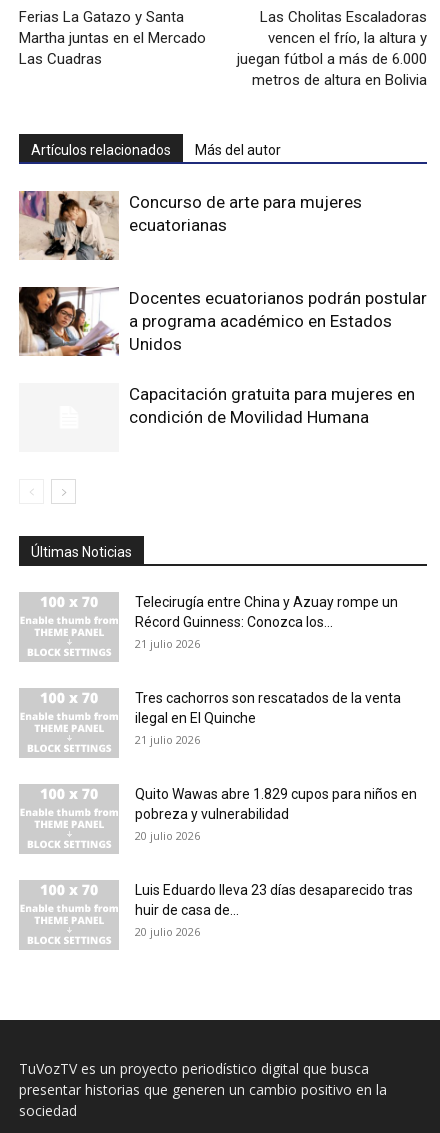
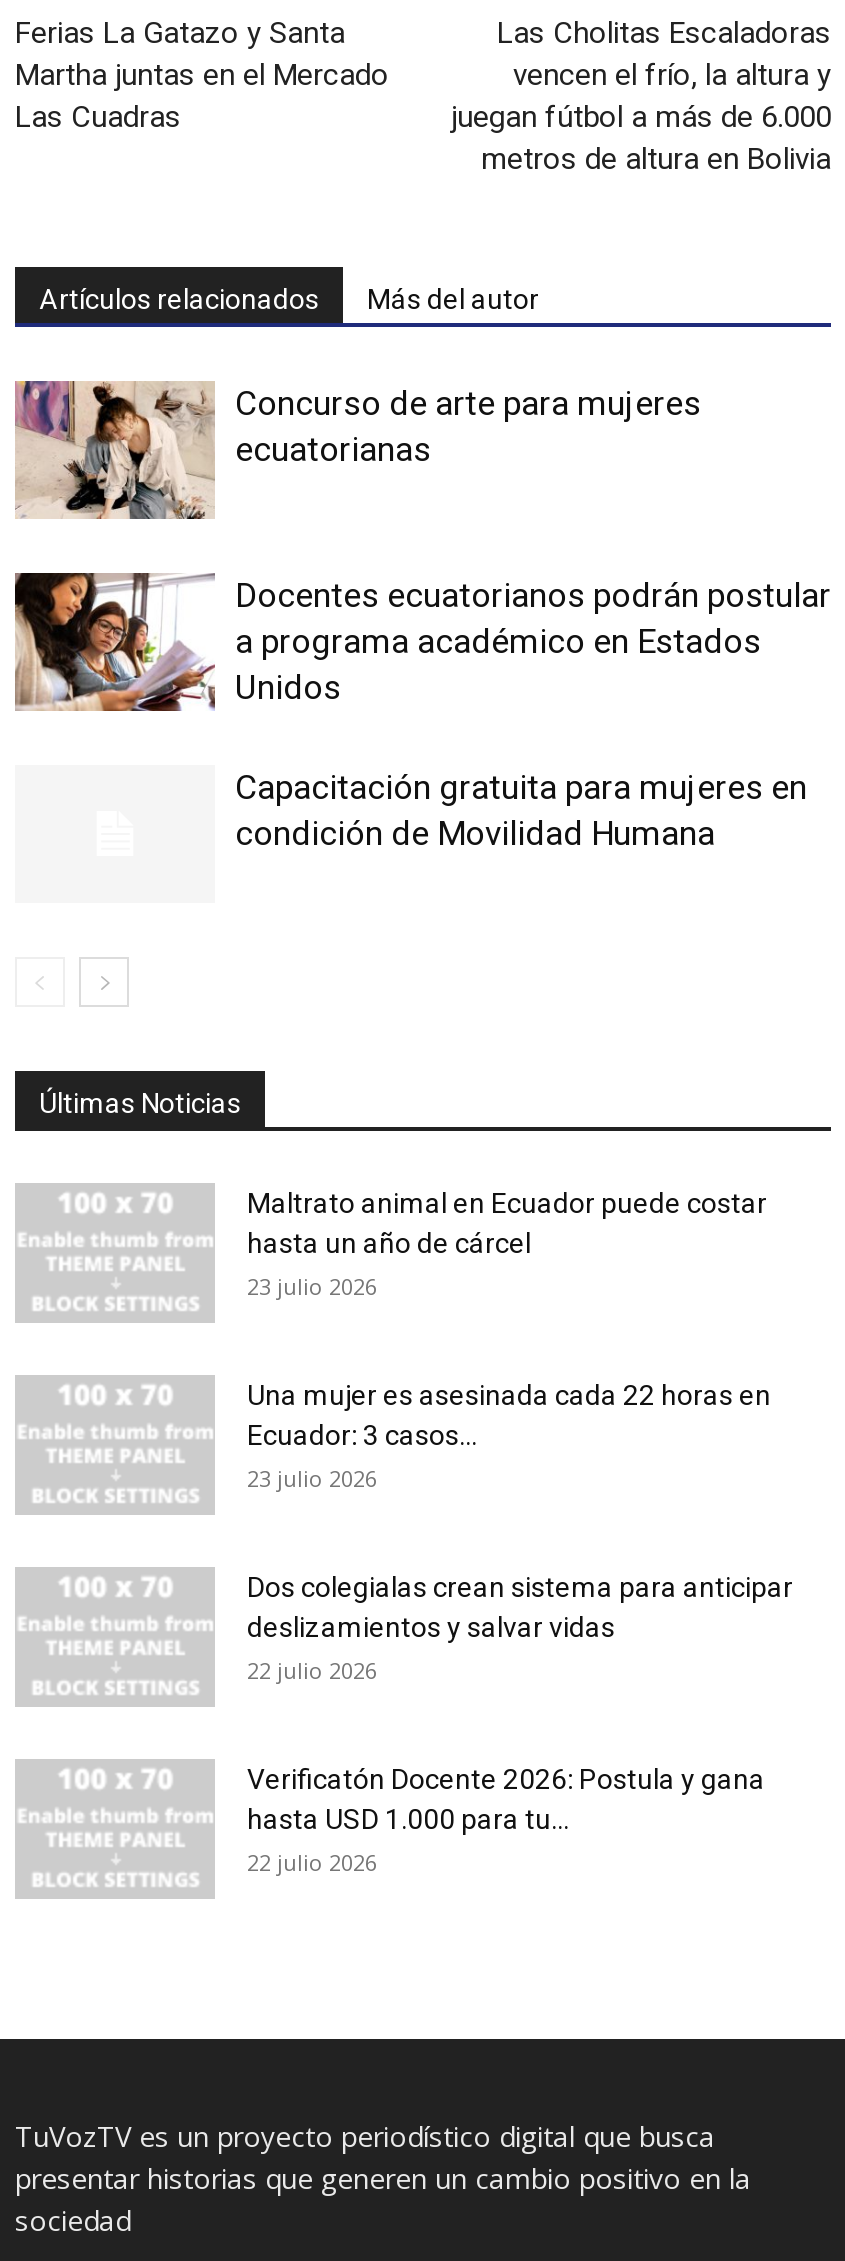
[135,594,398,651] Telecirugía entre China y Azuay rompe un | Récord Guinness: Conozca los... | 21 julio 2026 -> [247,1186,767,1300] Maltrato animal en Ecuador puede costar | hasta un año de cárcel | 23 julio 2026
[135,690,401,747] Tres cachorros son rescatados de la venta | ilegal en El Quinche | 21 julio 2026 -> [247,1378,771,1492] Una mujer es asesinada cada 22 horas en | Ecuador: 3 casos... | 23 julio 2026
[135,786,417,843] Quito Wawas abre 1.829 cupos para niños en | pobreza y vulnerabilidad | 20 julio 2026 -> [247,1570,793,1684] Dos colegialas crean sistema para anticipar | deslizamientos y salvar vidas | 22 julio 2026
[135,882,413,939] Luis Eduardo lleva 23 días desaparecido tras | huir de casa de... | 20 julio 2026 -> [247,1762,765,1876] Verificatón Docente 2026: Postula y gana | hasta USD 1.000 para tu... | 22 julio 2026

